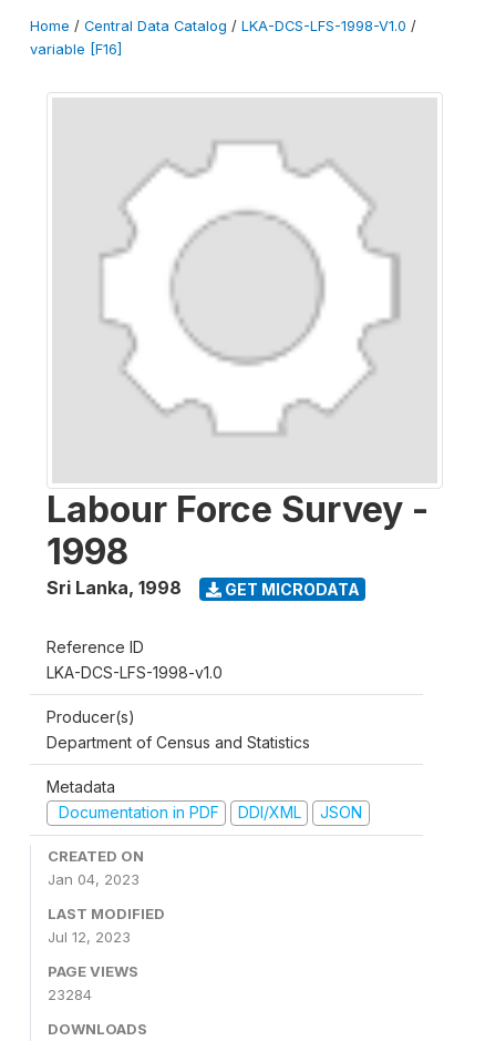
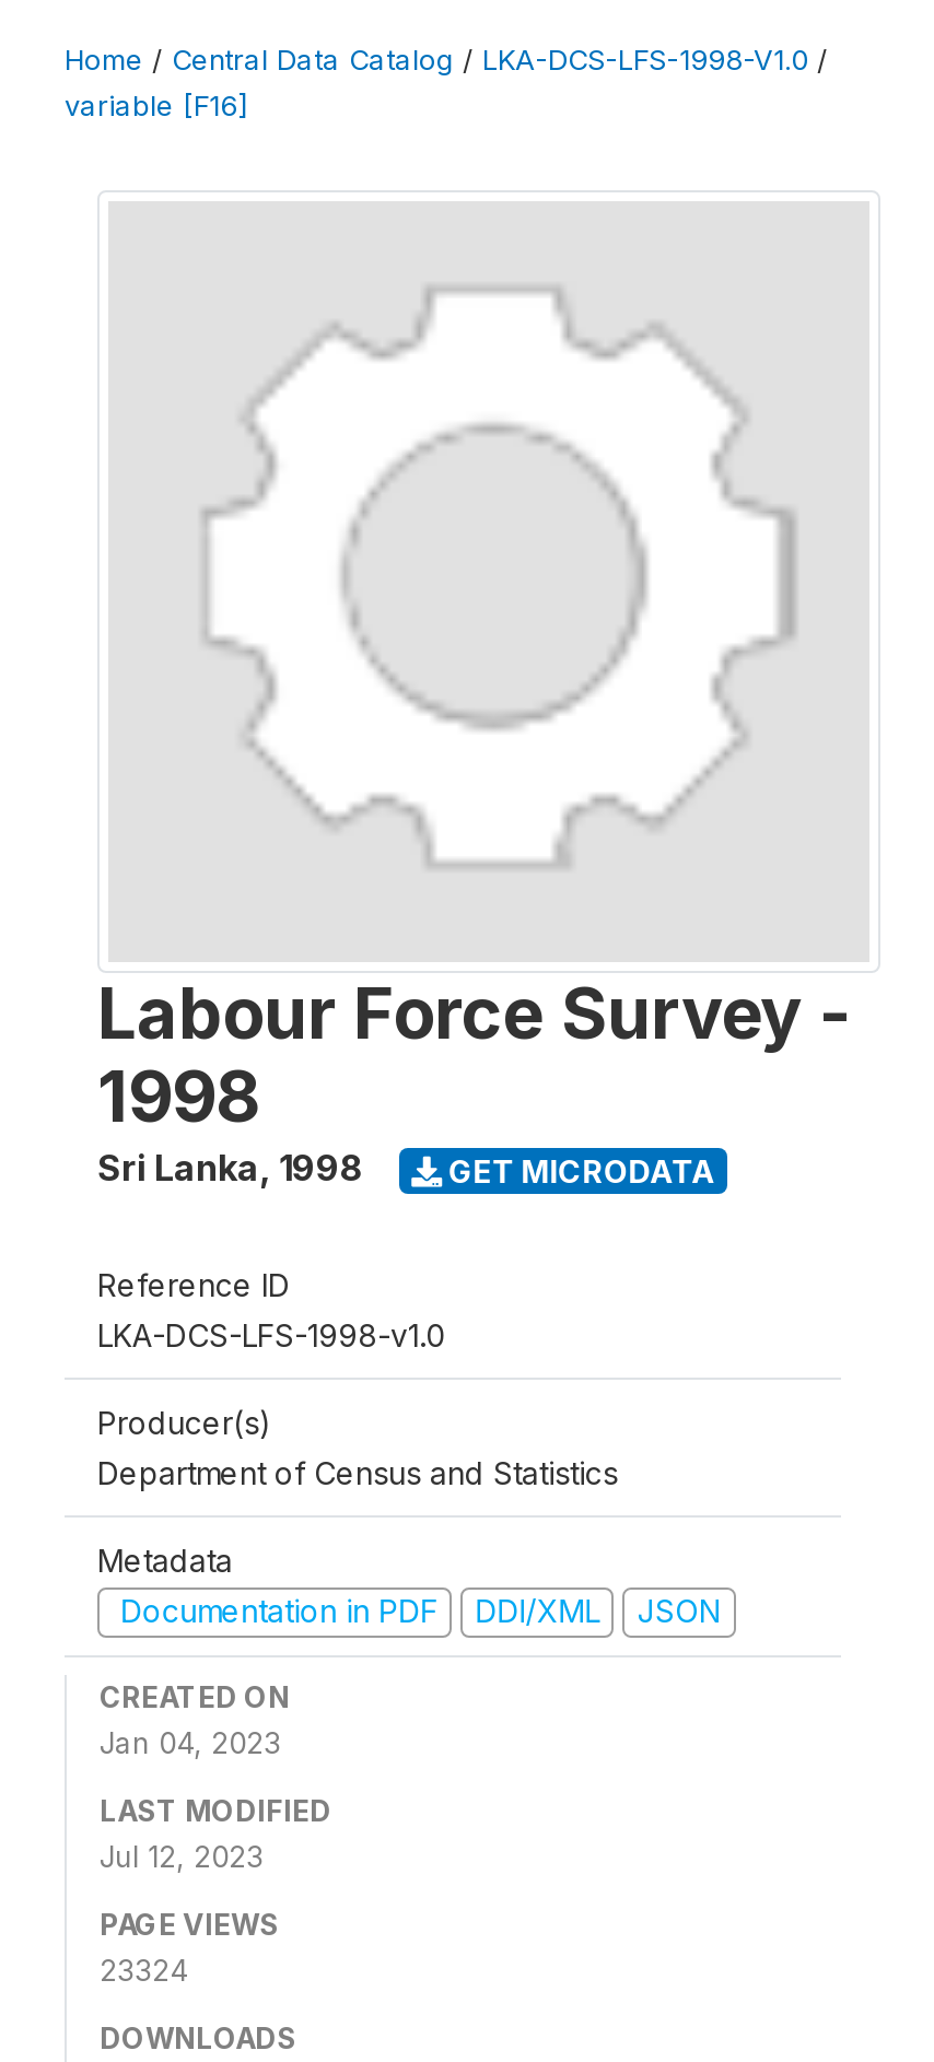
[48,985,92,1003] 23284 -> [100,1952,187,1987] 23324

